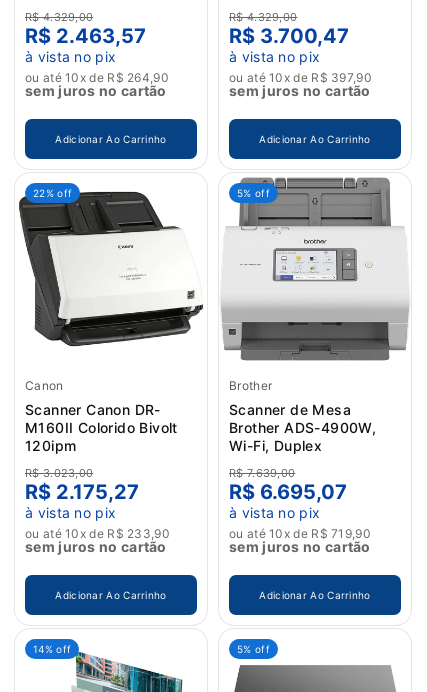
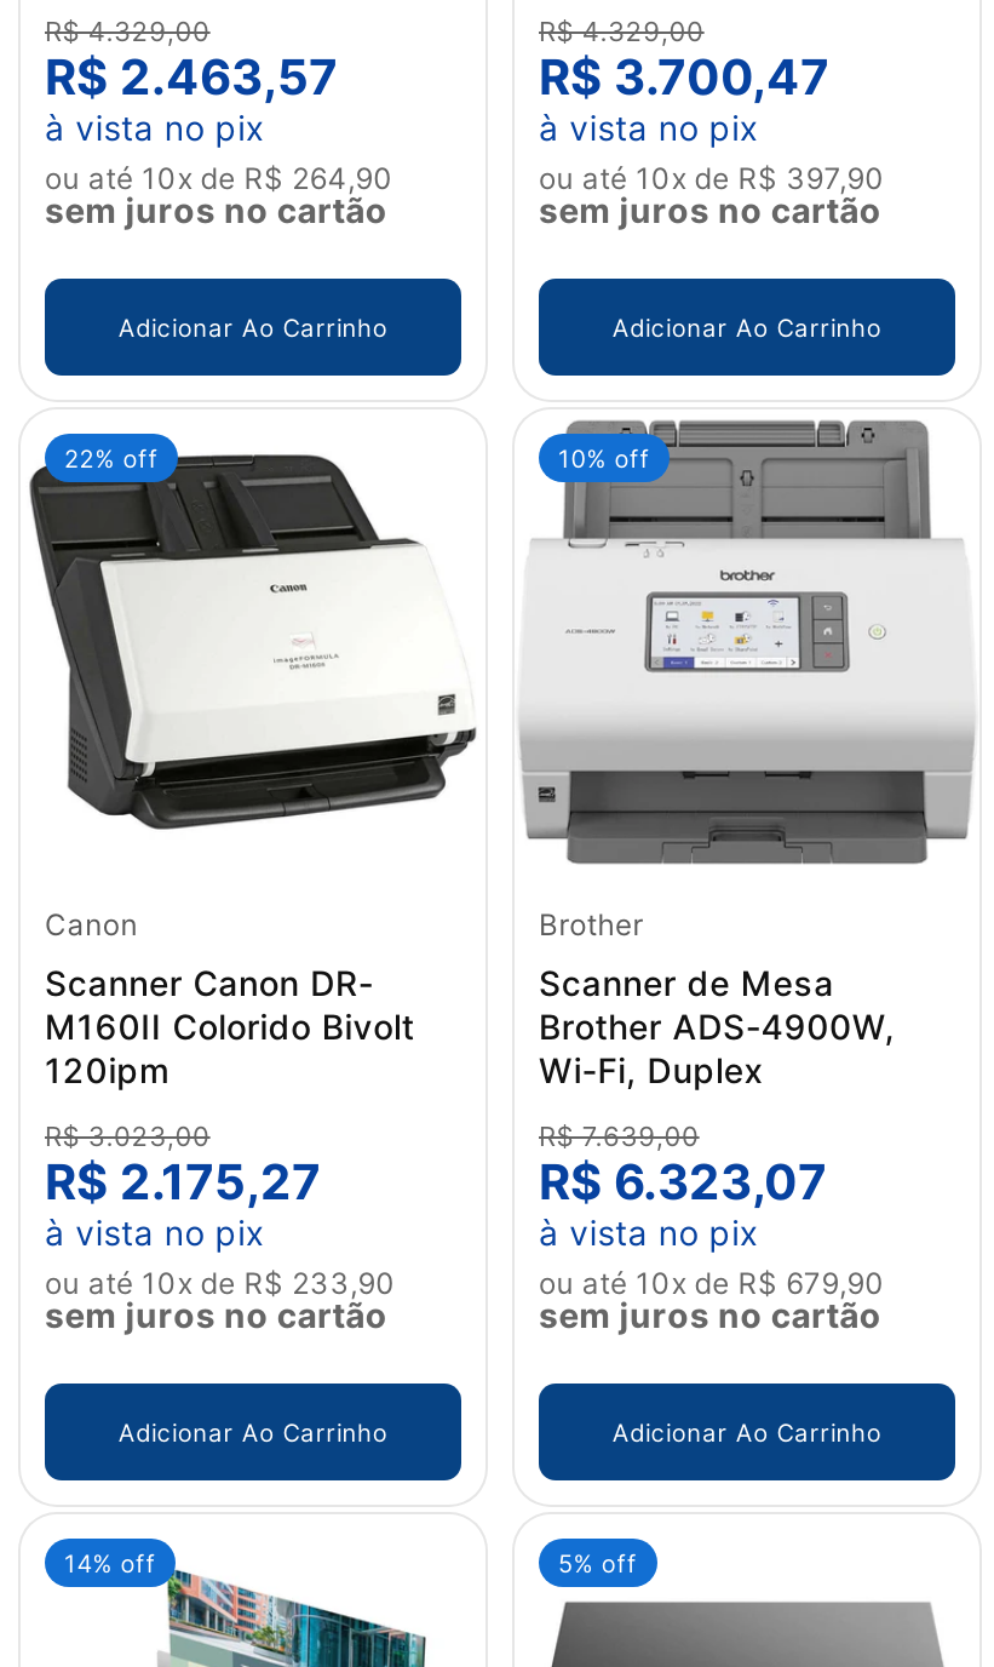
[237,187,270,199] 5% off -> [558,442,650,472] 10% off
[229,480,347,504] R$ 6.695,07 -> [539,1152,827,1211] R$ 6.323,07
[229,526,371,541] ou até 10x de R$ 719,90 -> [539,1264,885,1300] ou até 10x de R$ 679,90

